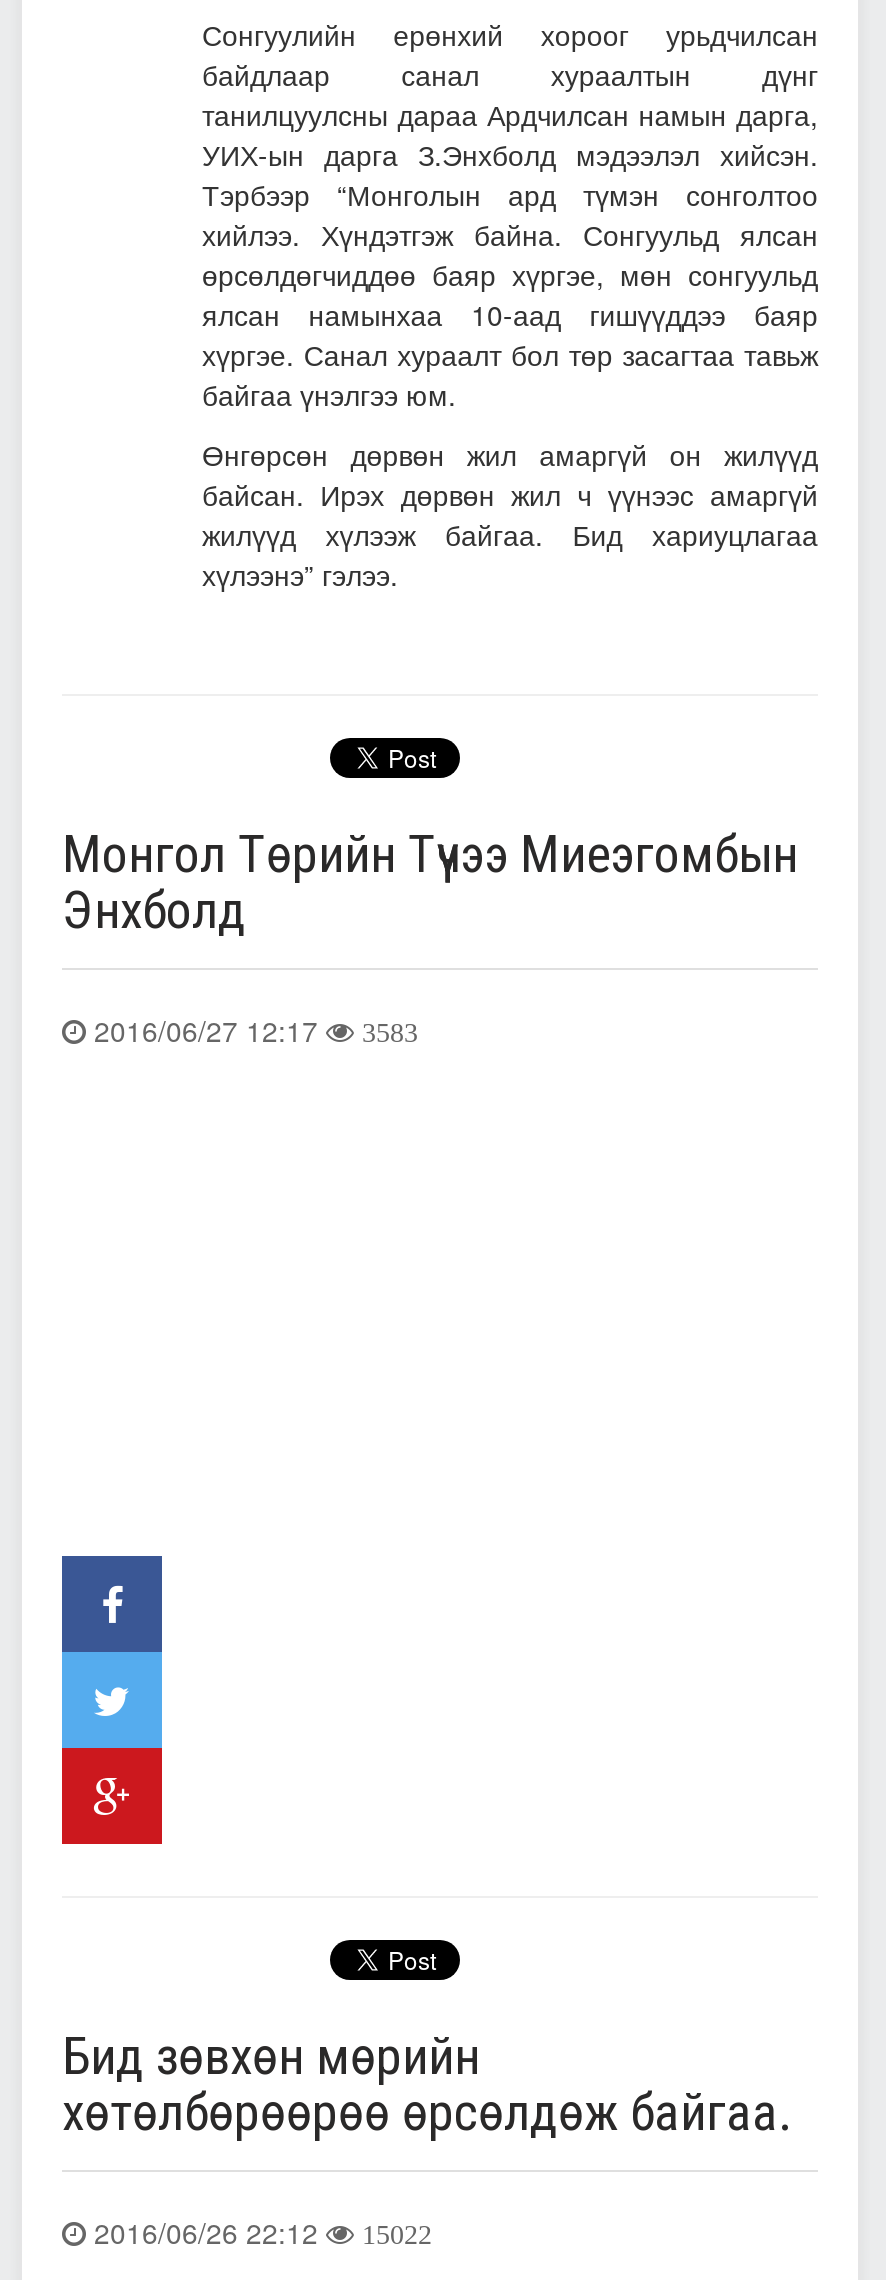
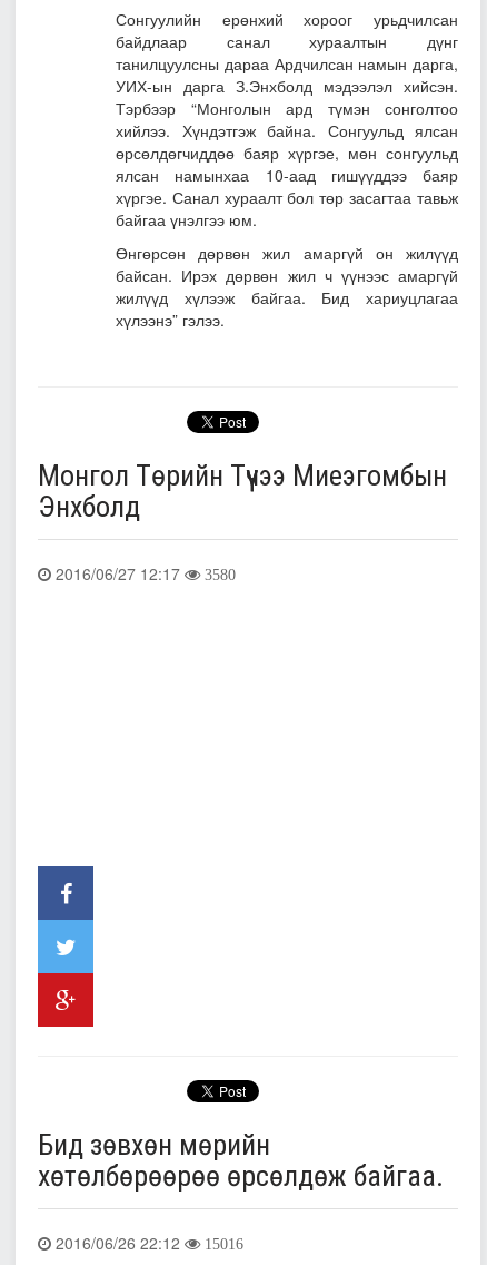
[86,1011,418,1051] 2016/06/27 12:17 3583 -> [51,563,236,585] 2016/06/27 12:17 3580
[86,2212,432,2252] 2016/06/26 22:12 15022 -> [51,1232,244,1254] 2016/06/26 22:12 15016

